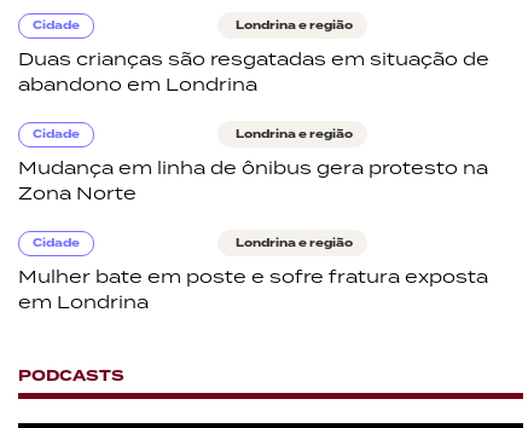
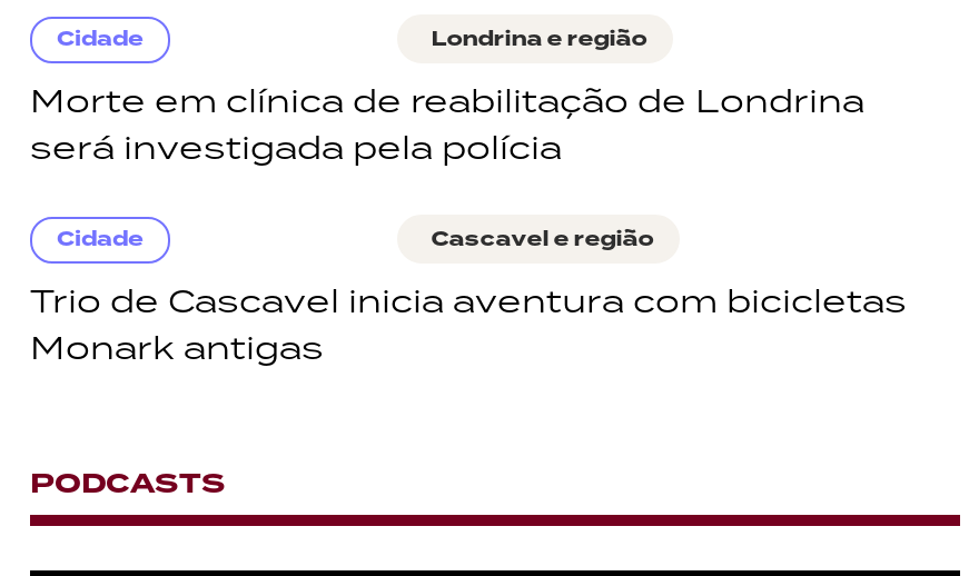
[18,47,489,96] Duas crianças são resgatadas em situação de | abandono em Londrina -> [30,79,864,168] Morte em clínica de reabilitação de Londrina | será investigada pela polícia
[18,126,488,313] Londrina e região | Mudança em linha de ônibus gera protesto na | Zona Norte | Cidade | Londrina e região | Mulher bate em poste e sofre fratura exposta | em Londrina -> [30,224,907,368] Cascavel e região | Trio de Cascavel inicia aventura com bicicletas | Monark antigas

